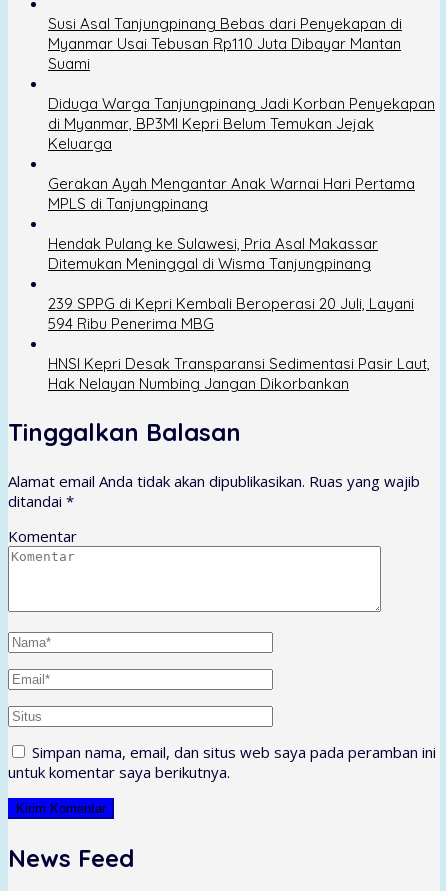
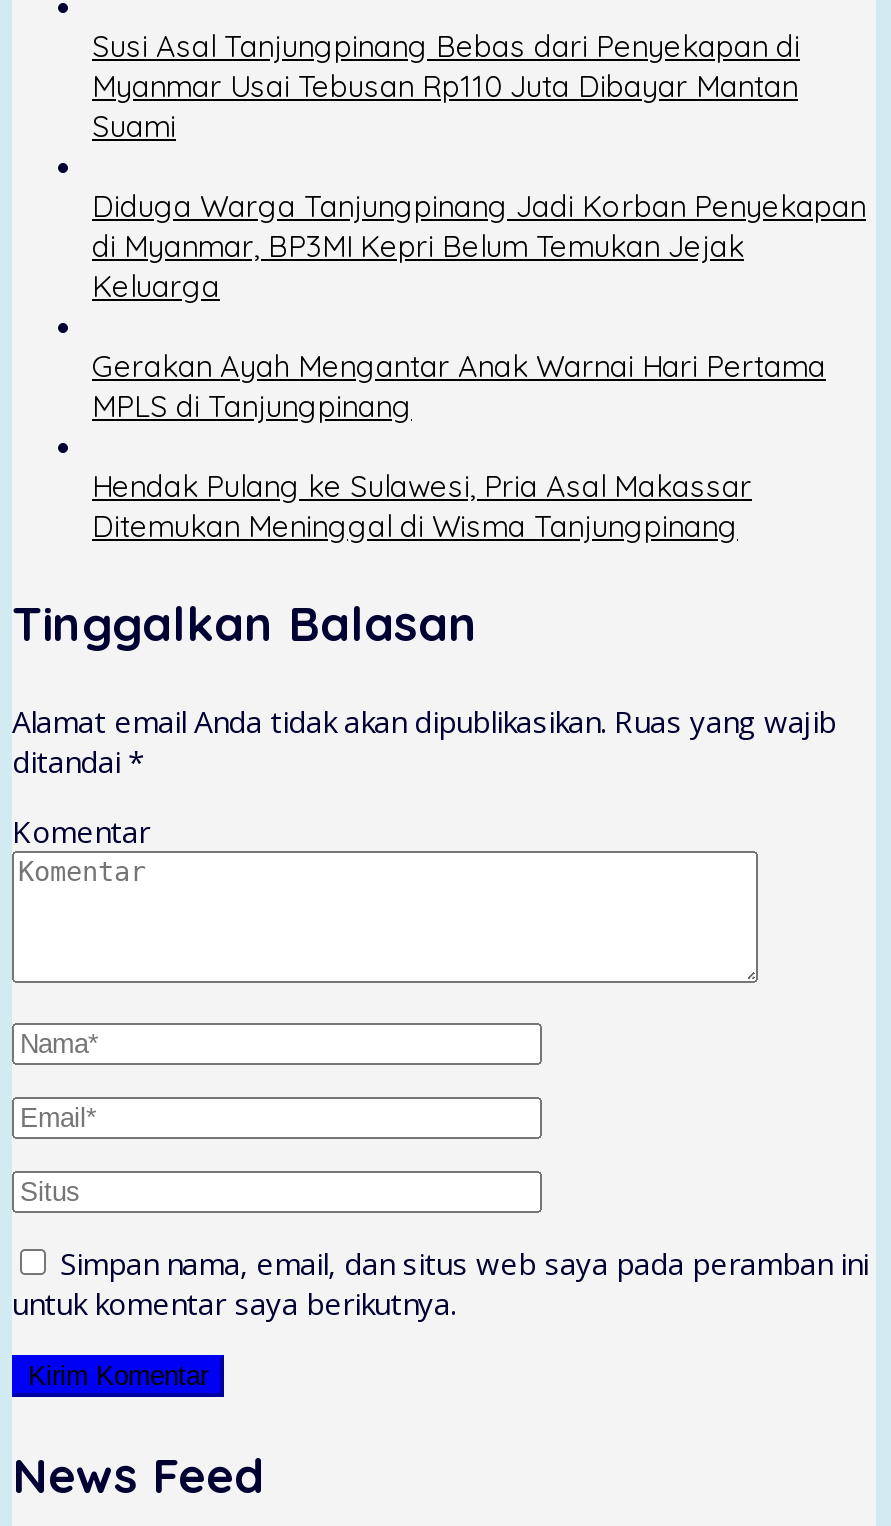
[48,294,430,393] 239 SPPG di Kepri Kembali Beroperasi 20 Juli, Layani | 594 Ribu Penerima MBG | HNSI Kepri Desak Transparansi Sedimentasi Pasir Laut, | Hak Nelayan Numbing Jangan Dikorbankan -> none

